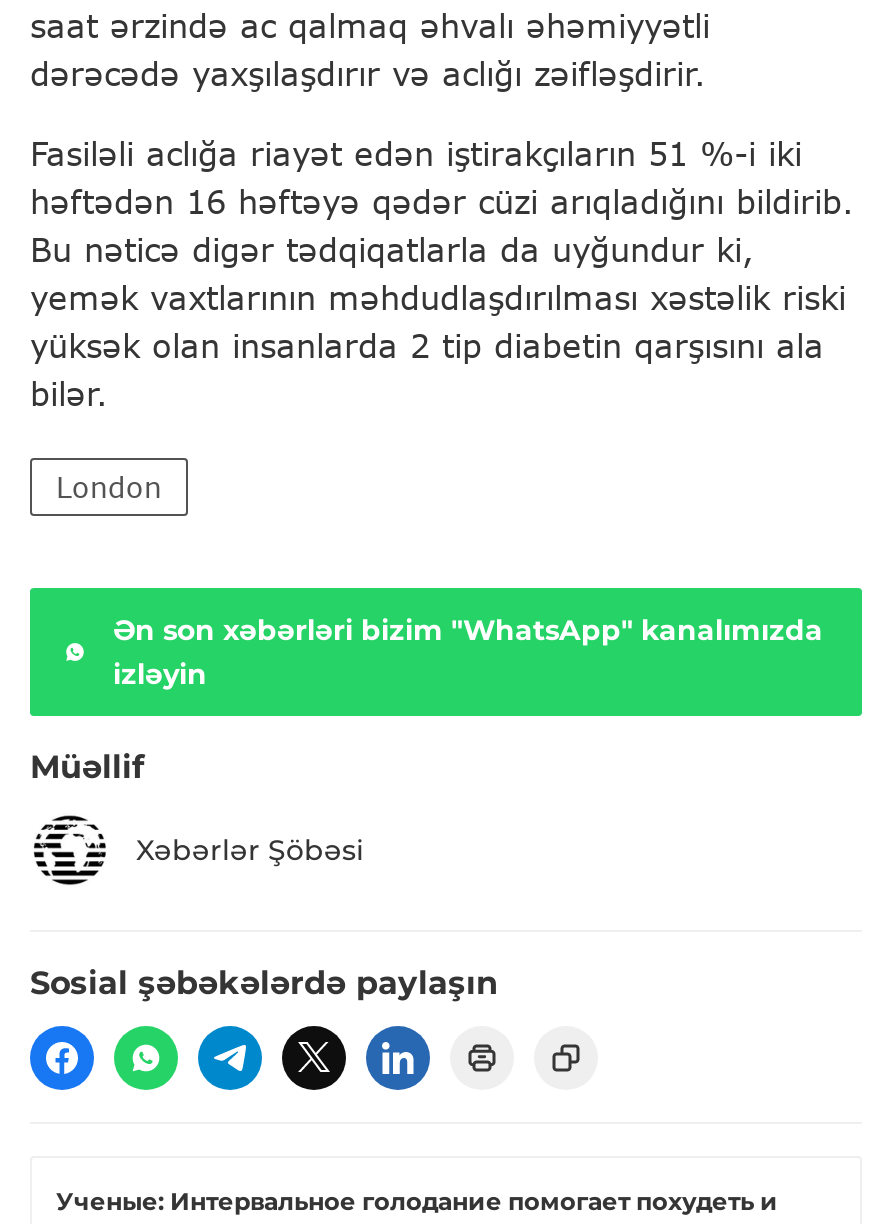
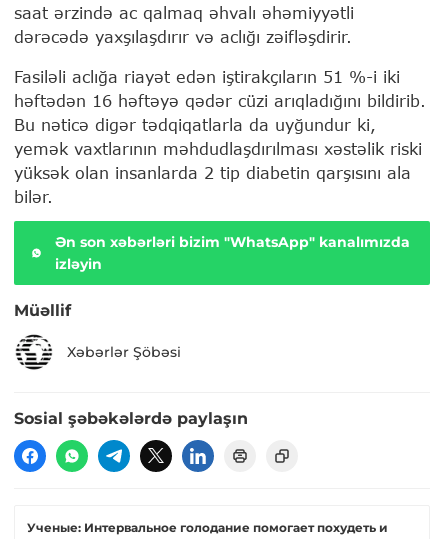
[56,471,162,505] London -> none

